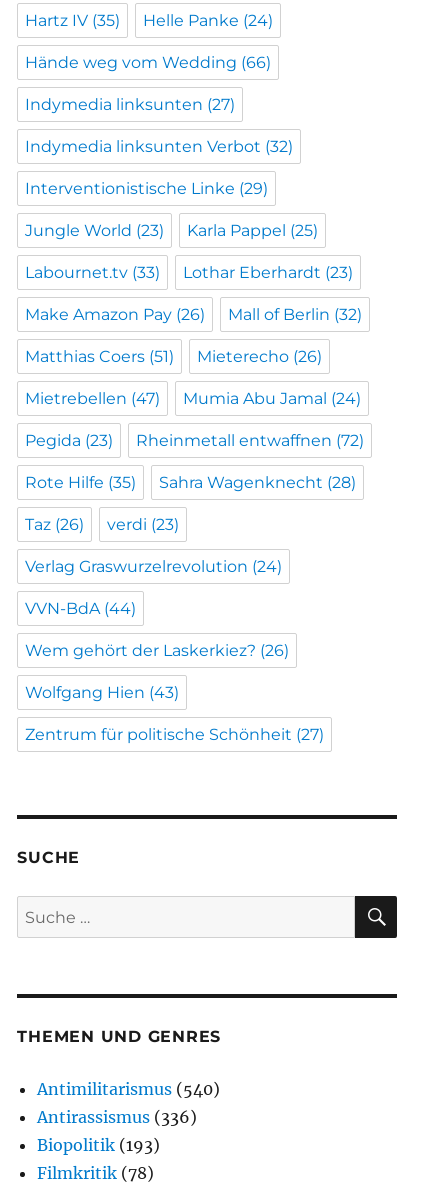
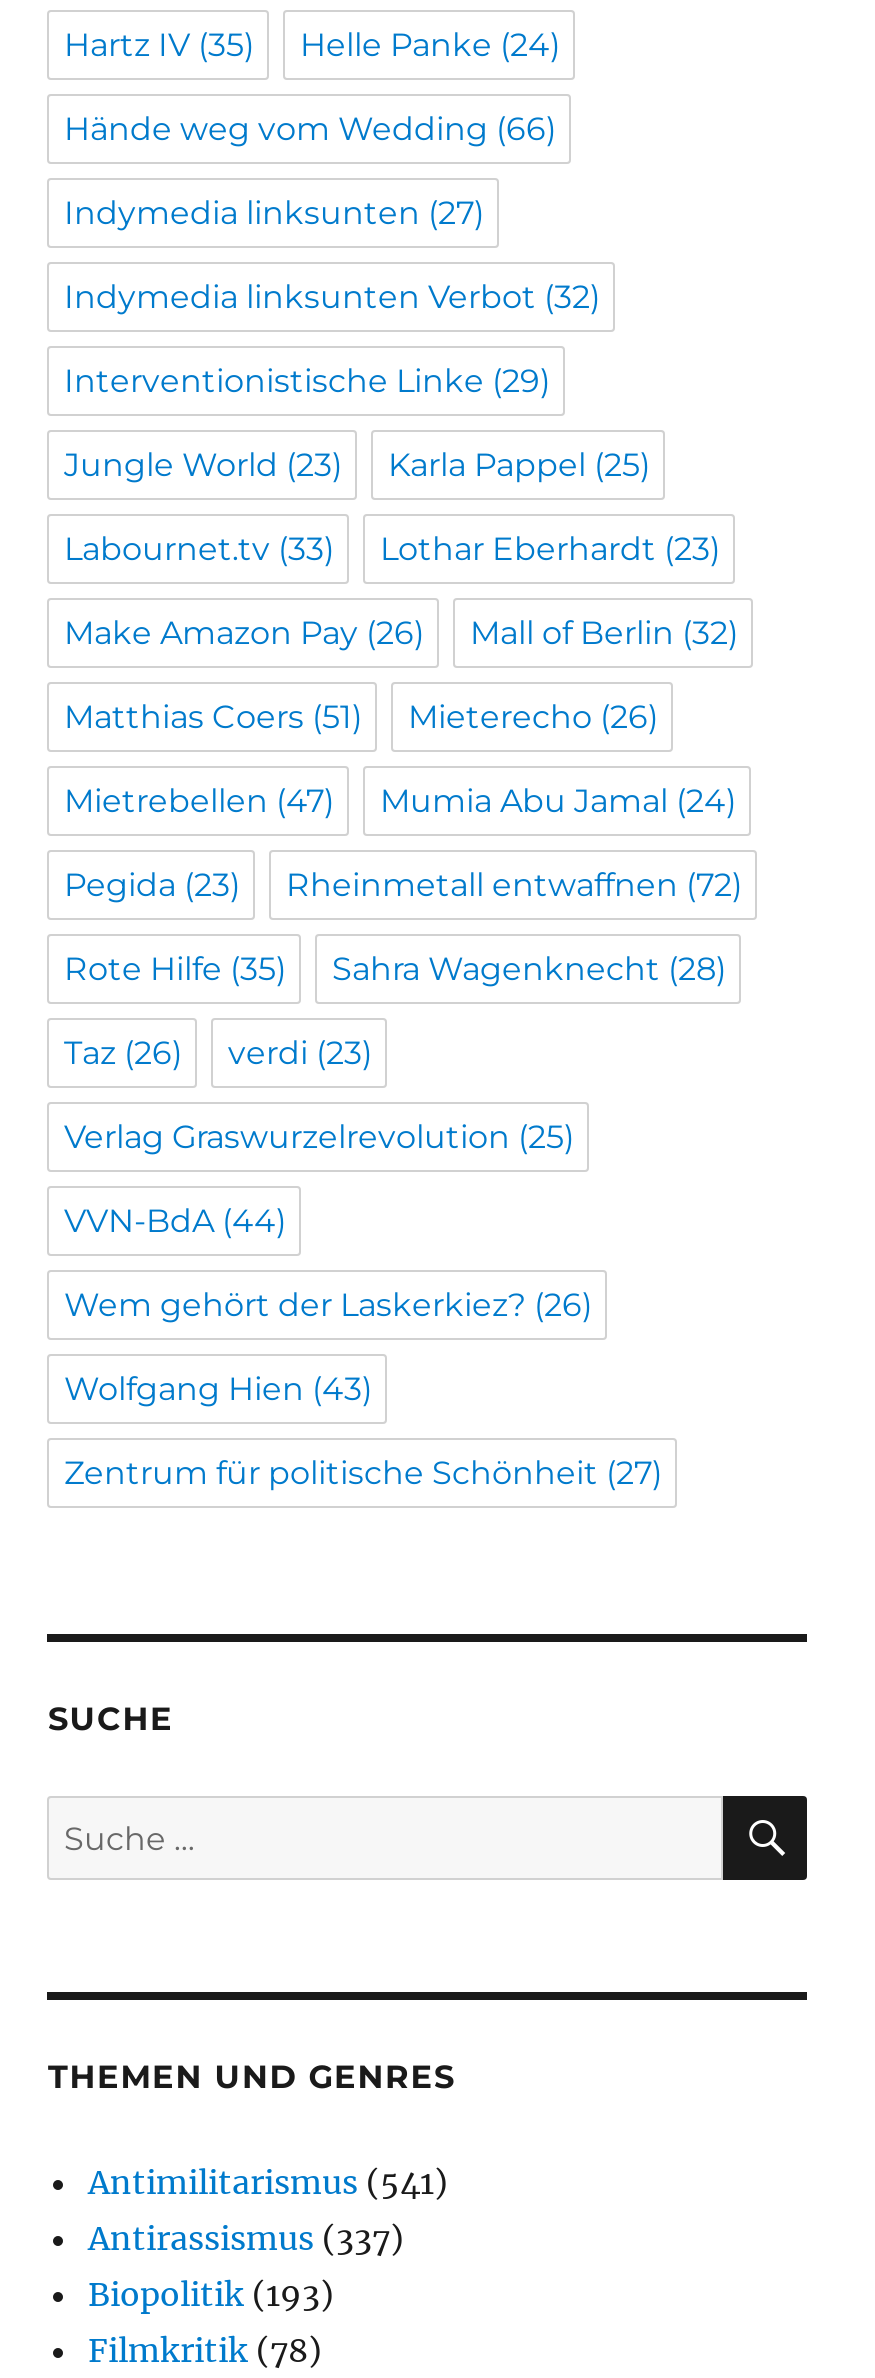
[25,557,282,576] Verlag Graswurzelrevolution (24) -> [64,1118,574,1156] Verlag Graswurzelrevolution (25)
[37,1079,220,1099] Antimilitarismus (540) -> [88,2162,448,2202] Antimilitarismus (541)
[37,1107,197,1127] Antirassismus (336) -> [88,2218,404,2258] Antirassismus (337)

